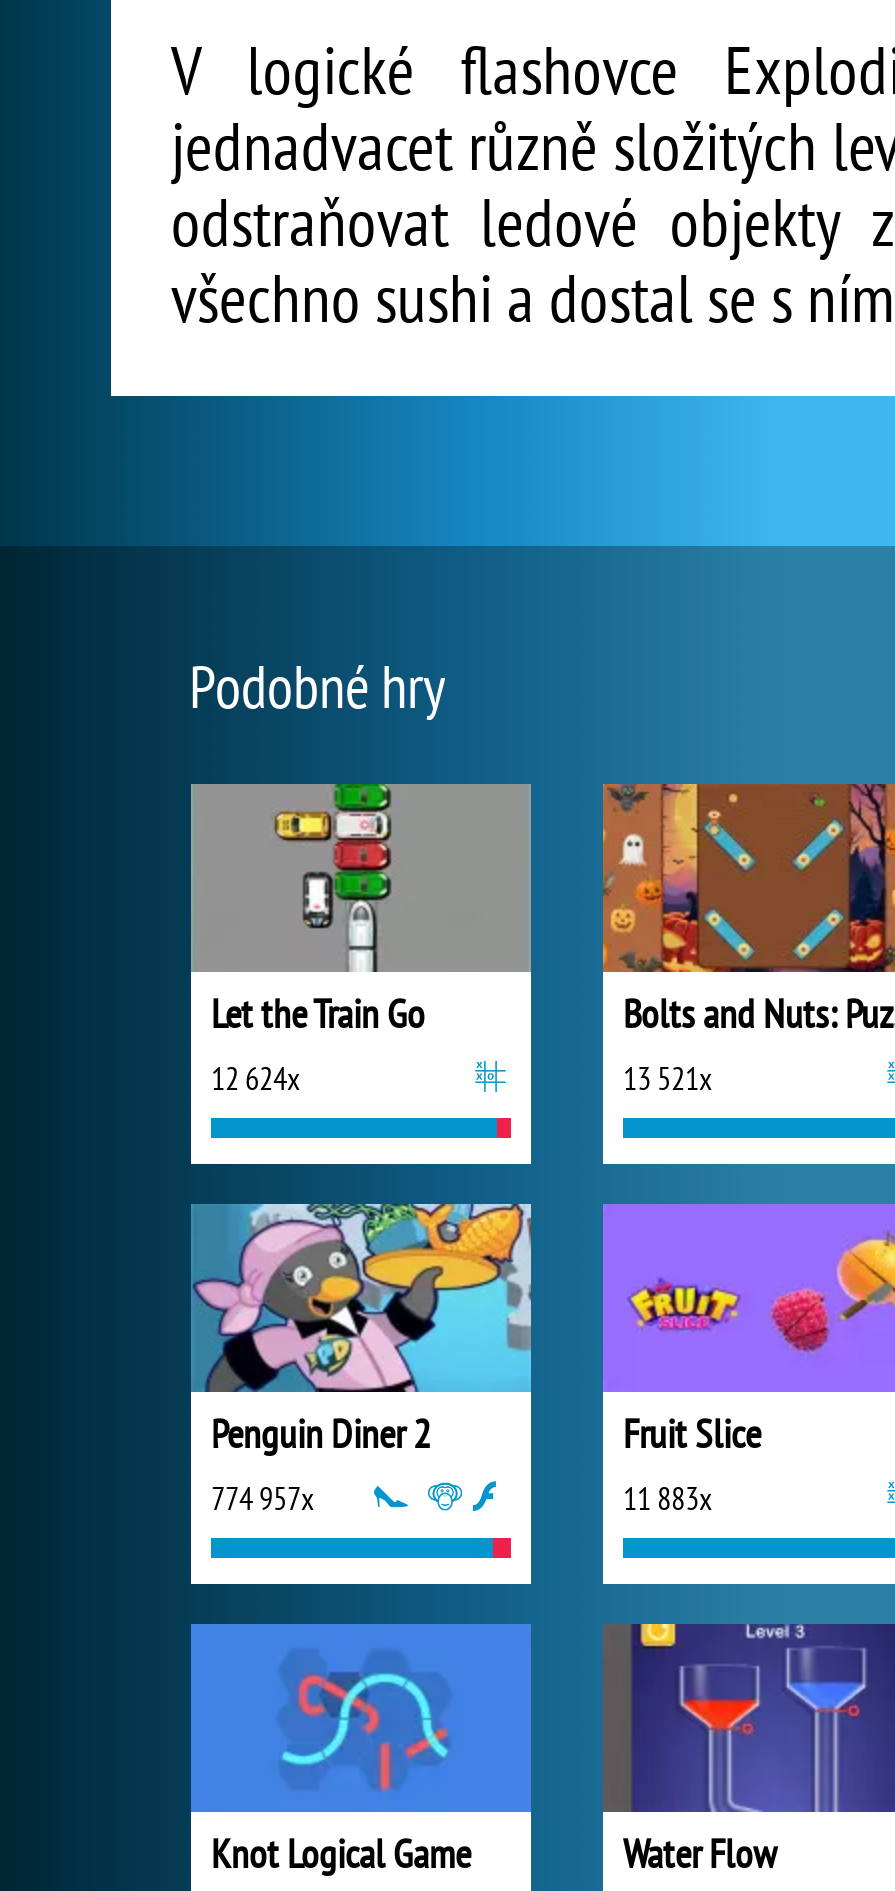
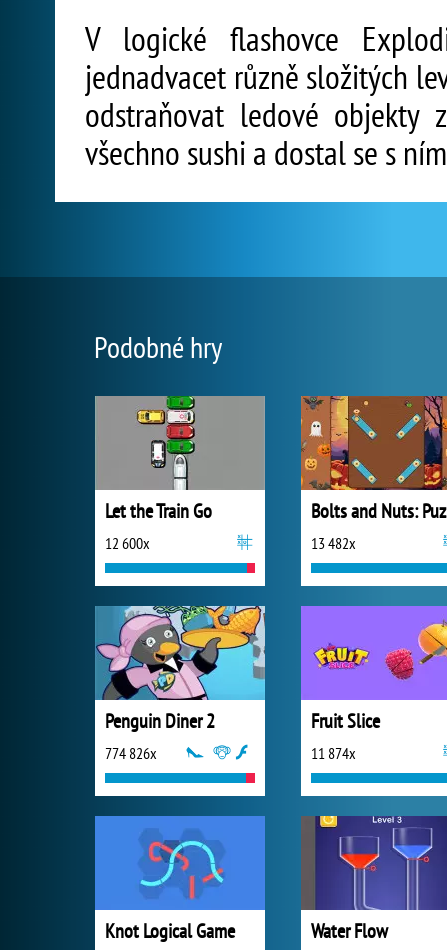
[211,1058,301,1098] 12 624x -> [105,533,150,553] 12 600x
[623,1058,713,1098] 13 521x -> [311,533,356,553] 13 482x
[211,1478,315,1518] 774 957x -> [105,743,157,763] 774 826x
[623,1478,713,1518] 11 883x -> [311,743,356,763] 11 874x

